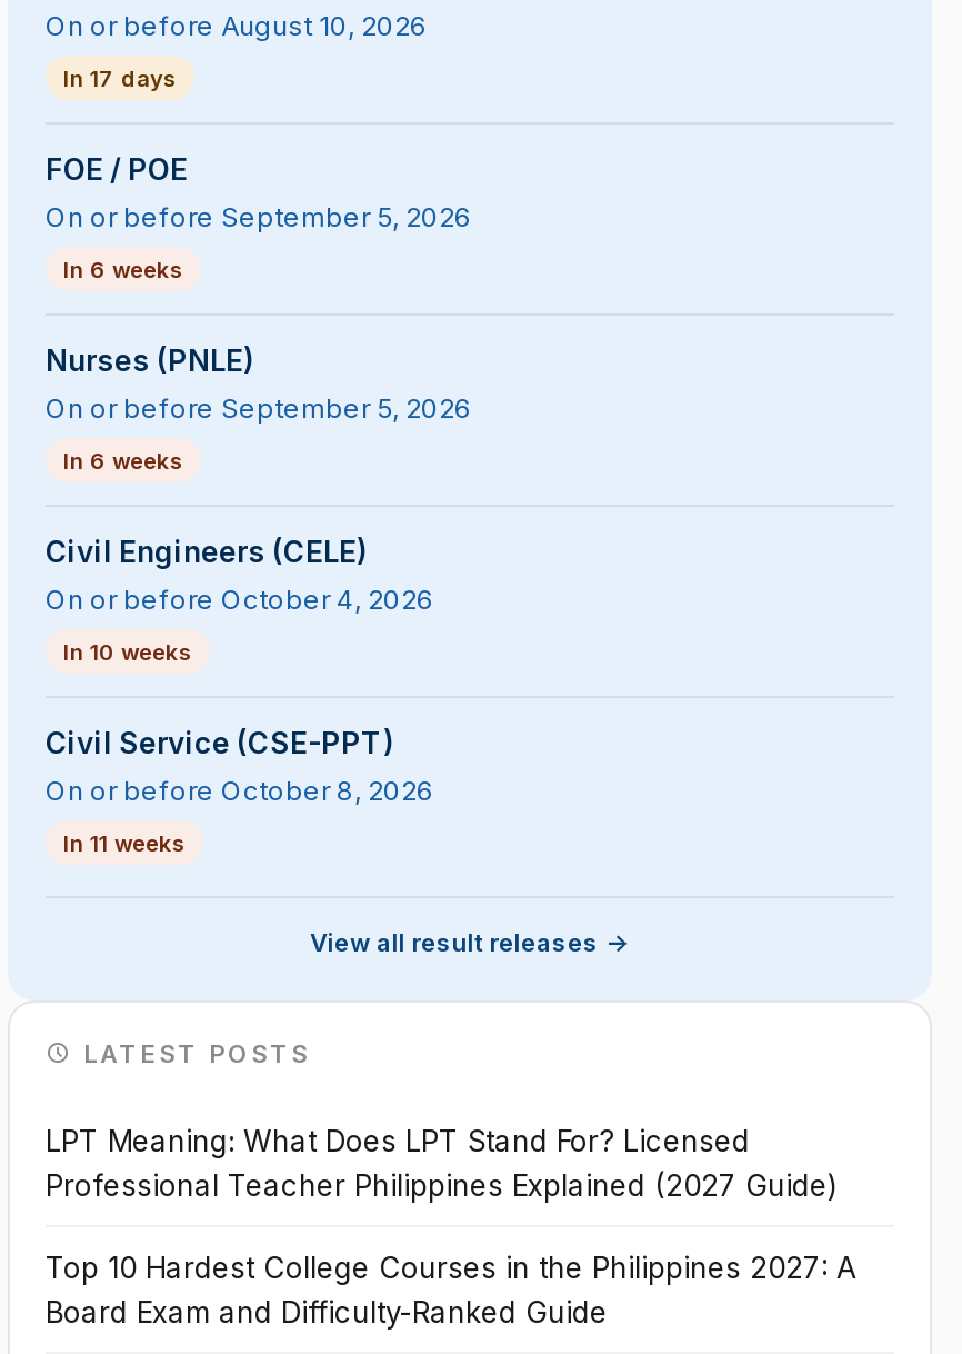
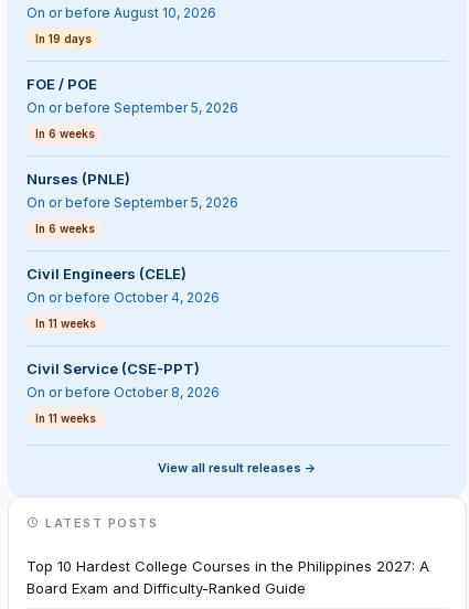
[63,64,177,91] In 17 days -> [35,32,92,45] In 19 days
[63,638,192,665] In 10 weeks -> [35,317,96,330] In 11 weeks
[46,1123,836,1203] LPT Meaning: What Does LPT Stand For? Licensed | Professional Teacher Philippines Explained (2027 Guide) -> none

